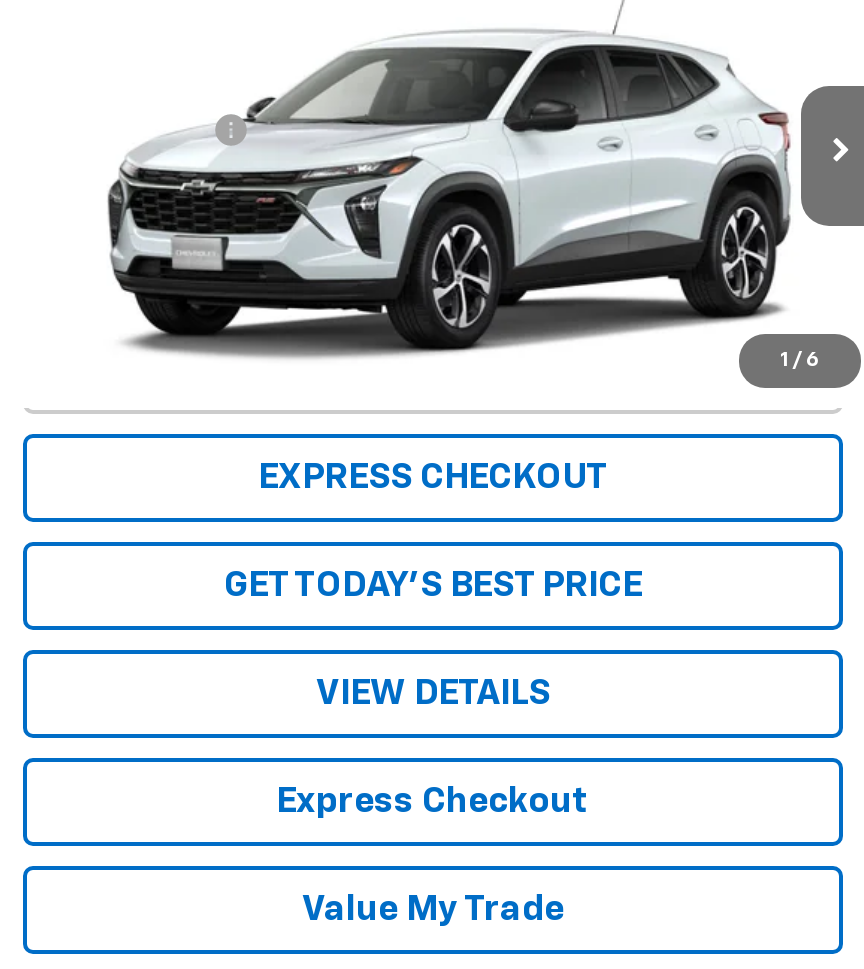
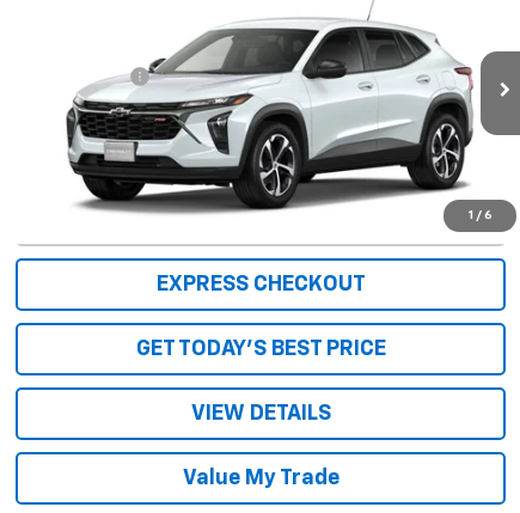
[276,783,590,819] Express Checkout -> none

